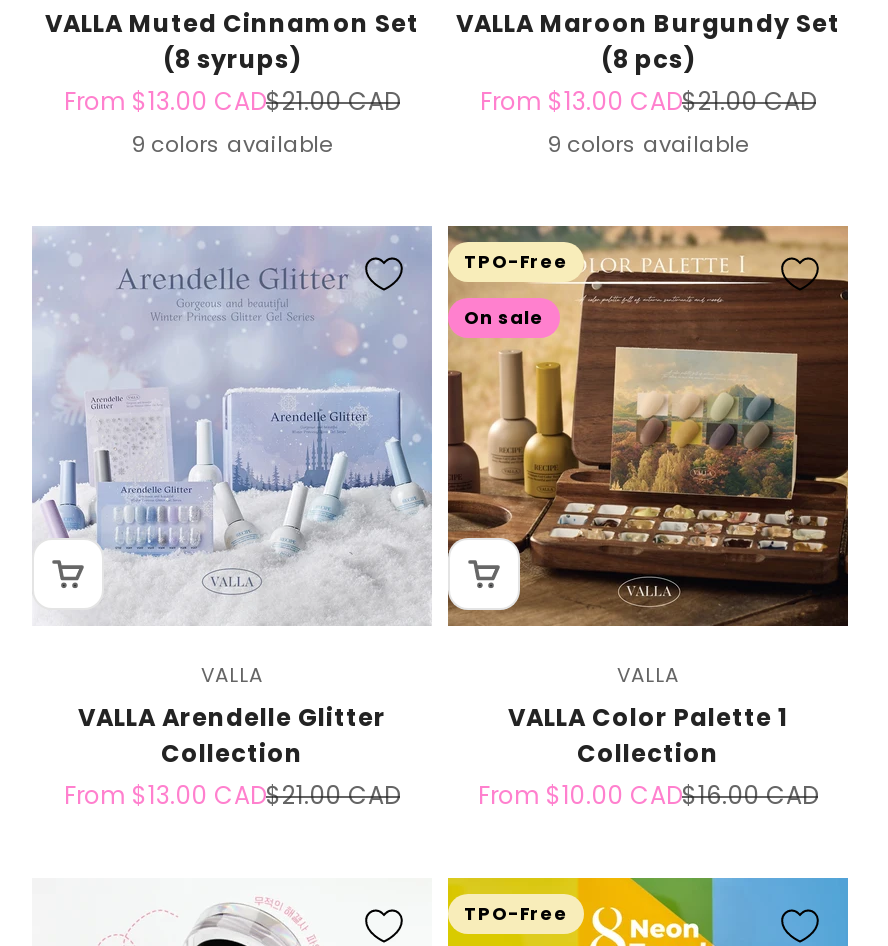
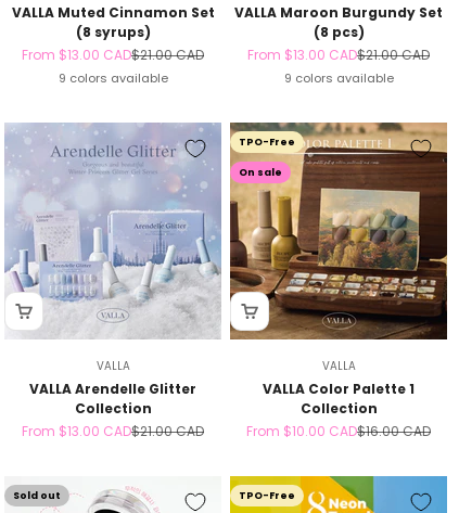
none -> [13,489,61,502] Sold out

